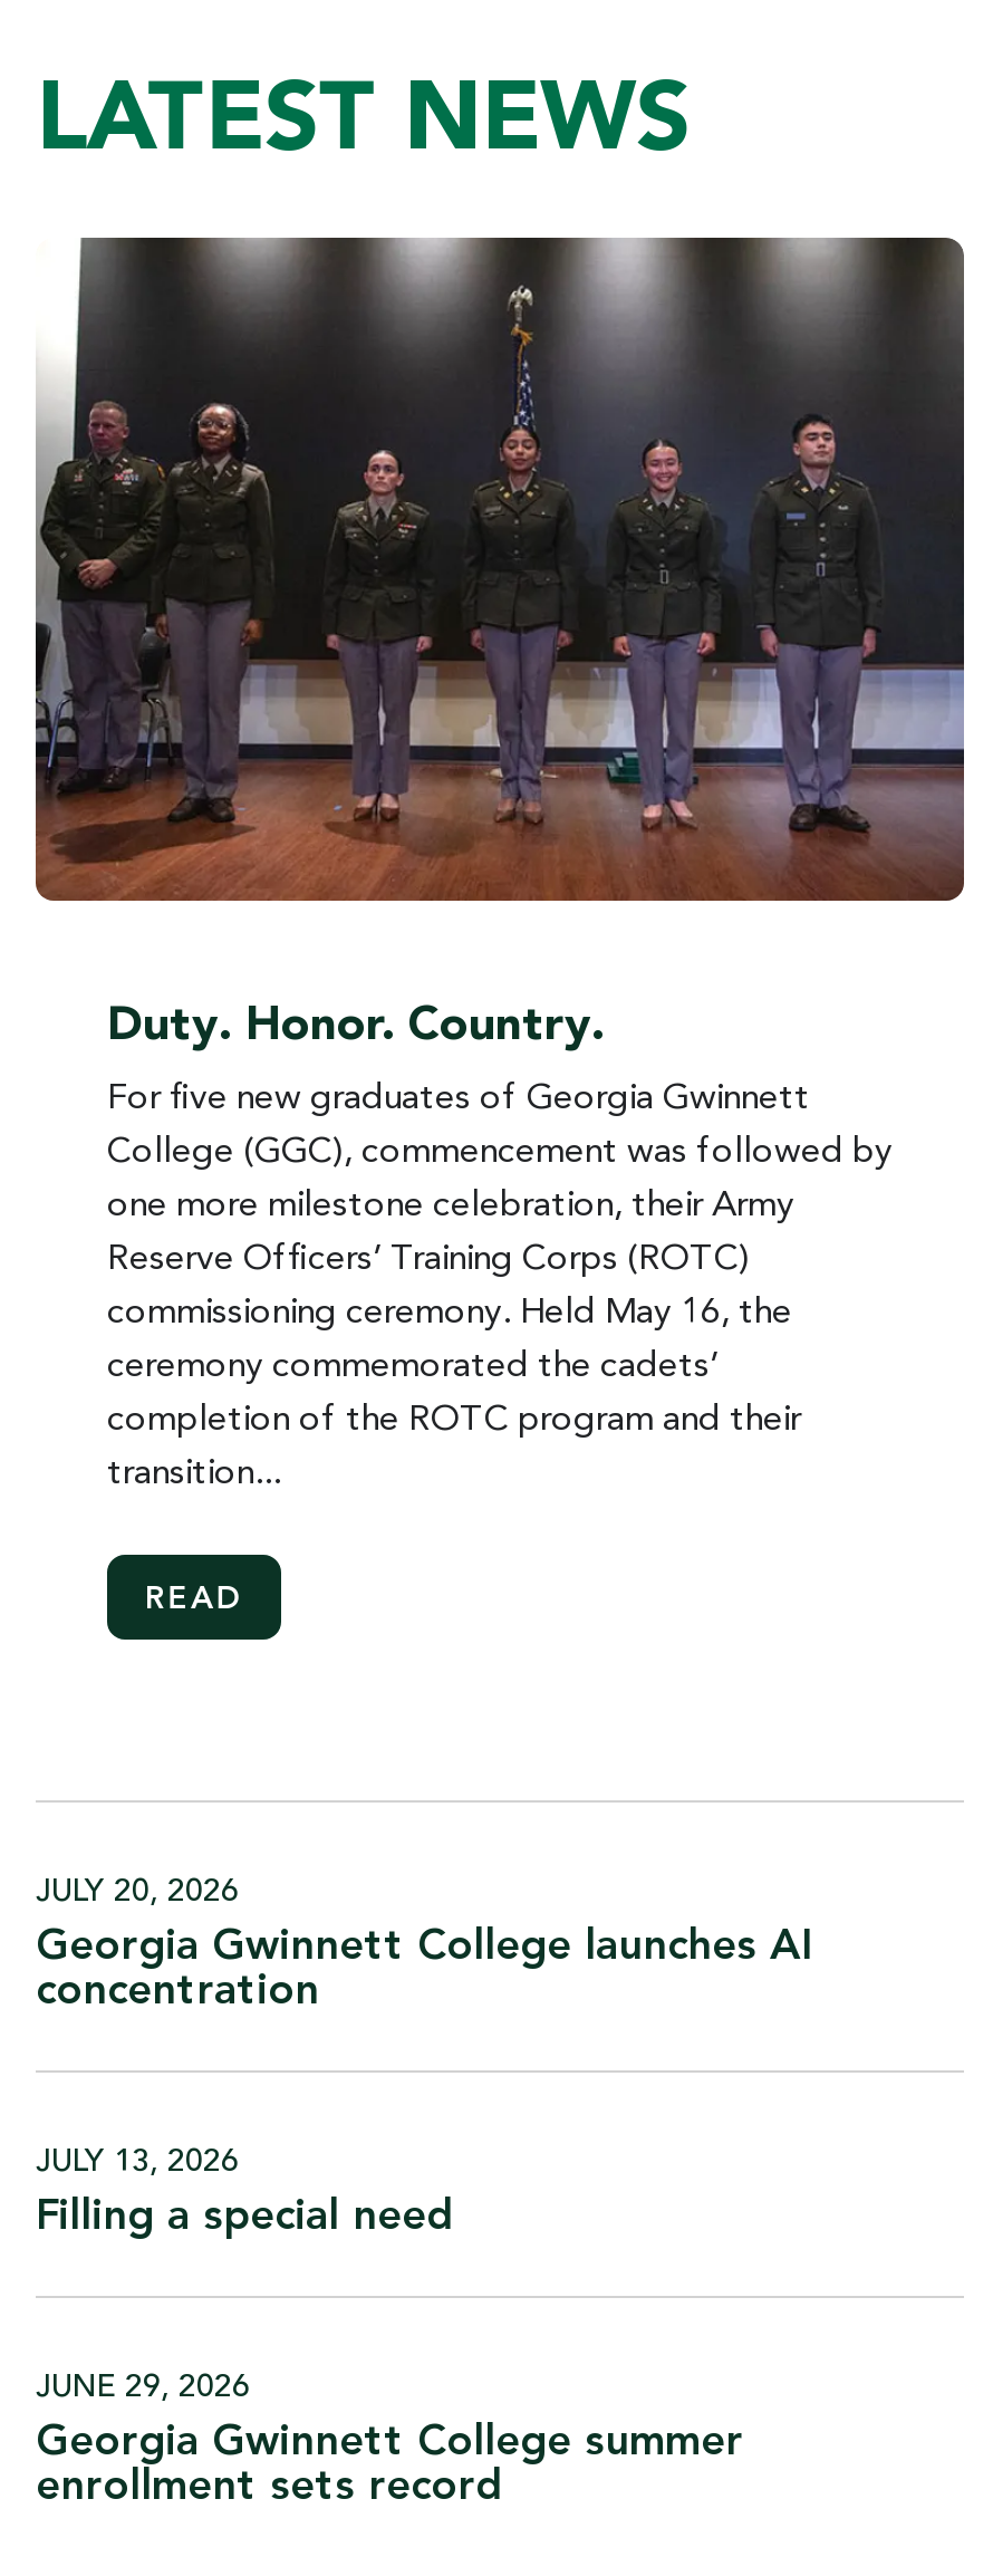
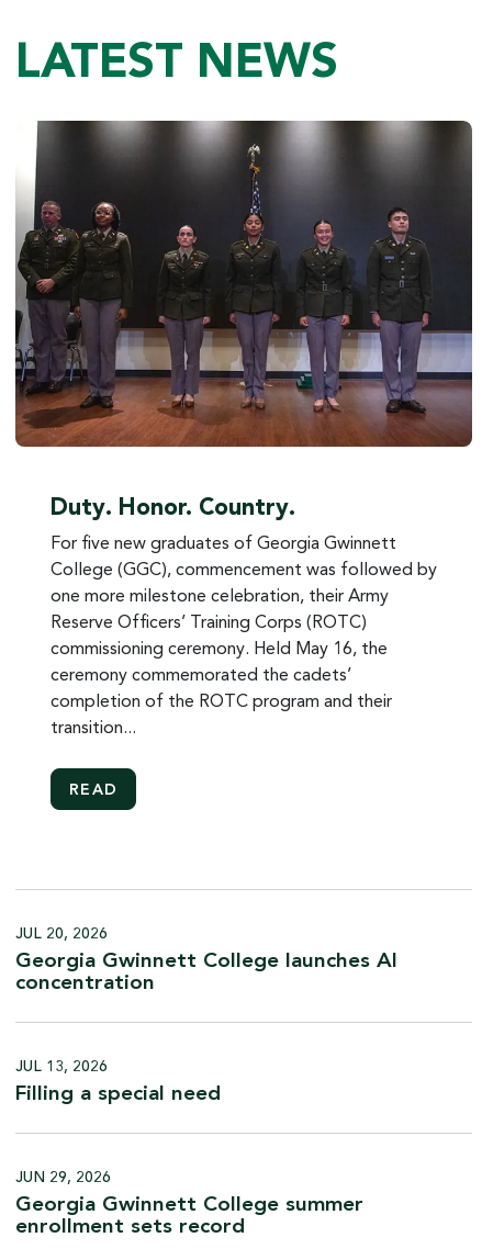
[36,1875,239,1906] JULY 20, 2026 -> [15,926,108,941] JUL 20, 2026
[36,2145,239,2176] JULY 13, 2026 -> [15,1059,108,1074] JUL 13, 2026
[36,2371,250,2402] JUNE 29, 2026 -> [15,1169,111,1185] JUN 29, 2026

